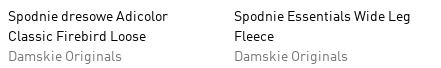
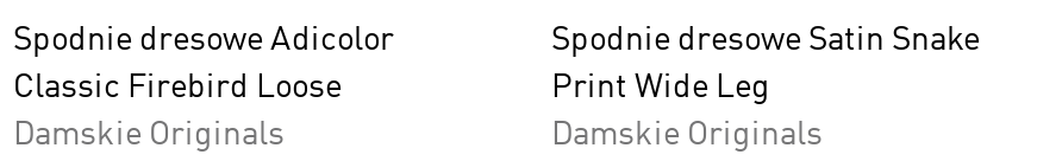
[234,10,411,44] Spodnie Essentials Wide Leg | Fleece -> [551,24,980,104] Spodnie dresowe Satin Snake | Print Wide Leg

